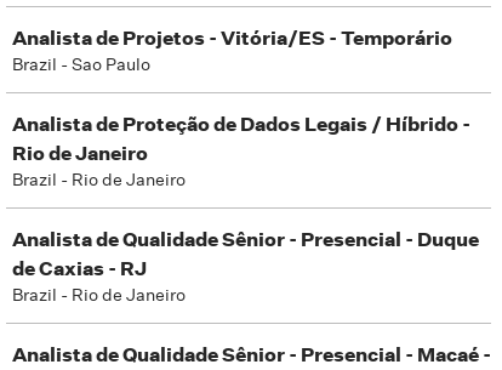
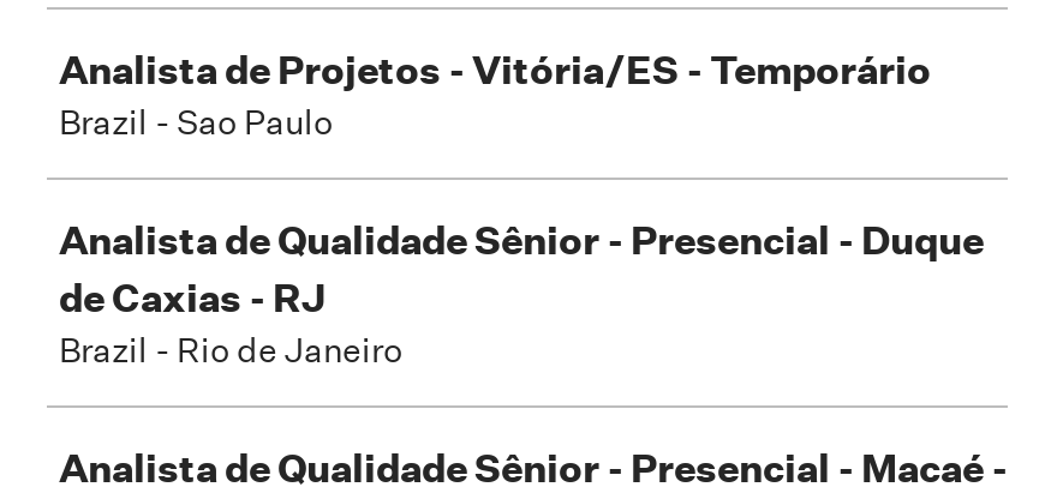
[12,112,470,190] Analista de Proteção de Dados Legais / Híbrido - | Rio de Janeiro | Brazil - Rio de Janeiro -> none

